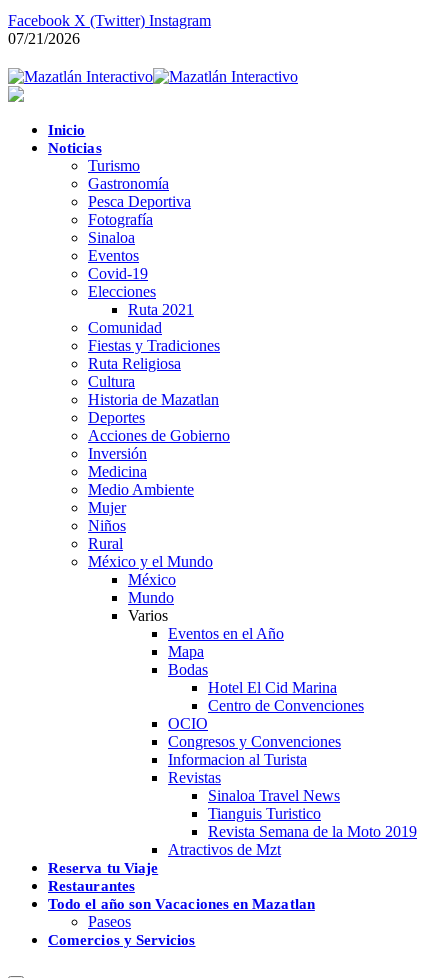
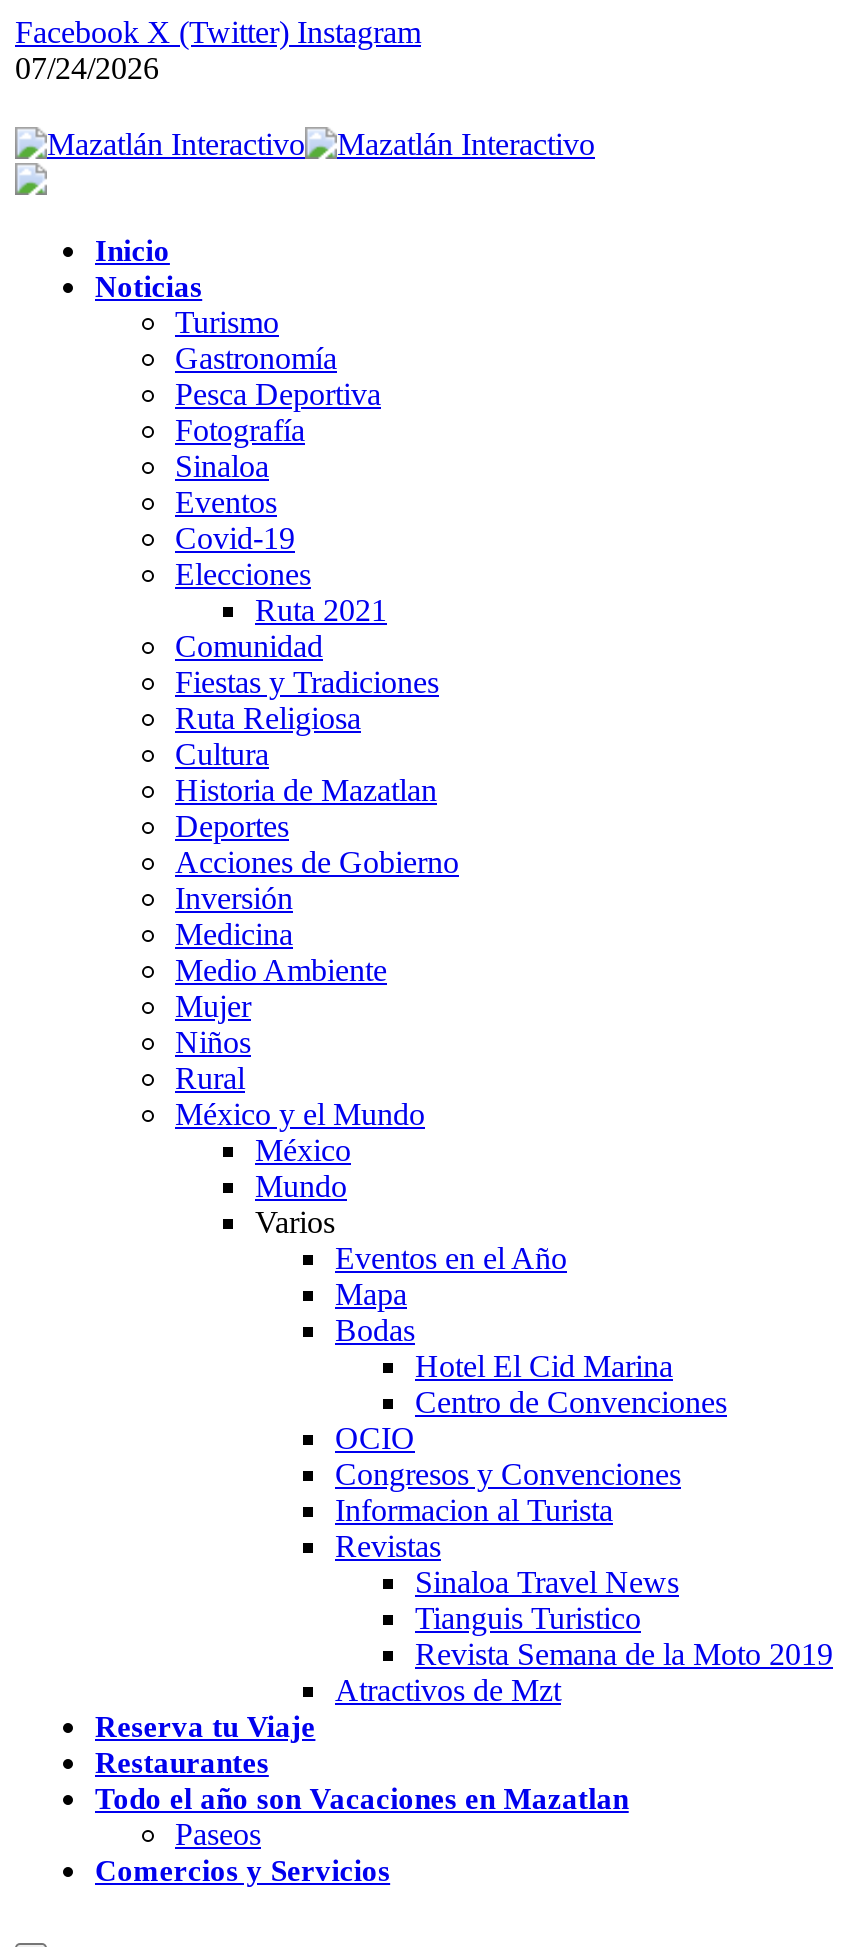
[8,30,80,47] 07/21/2026 -> [15,52,159,86] 07/24/2026

